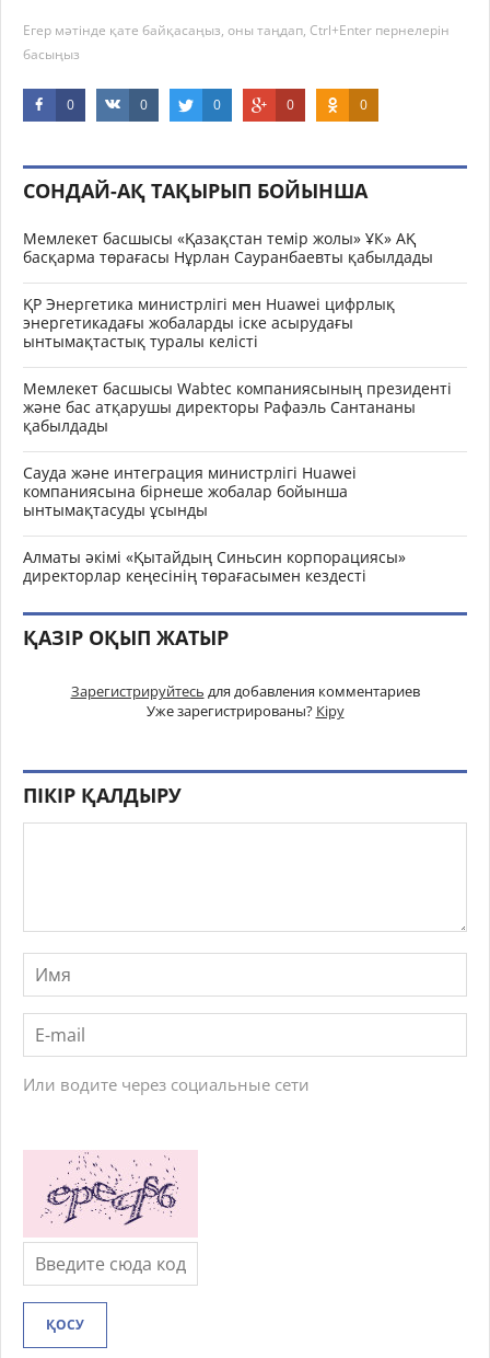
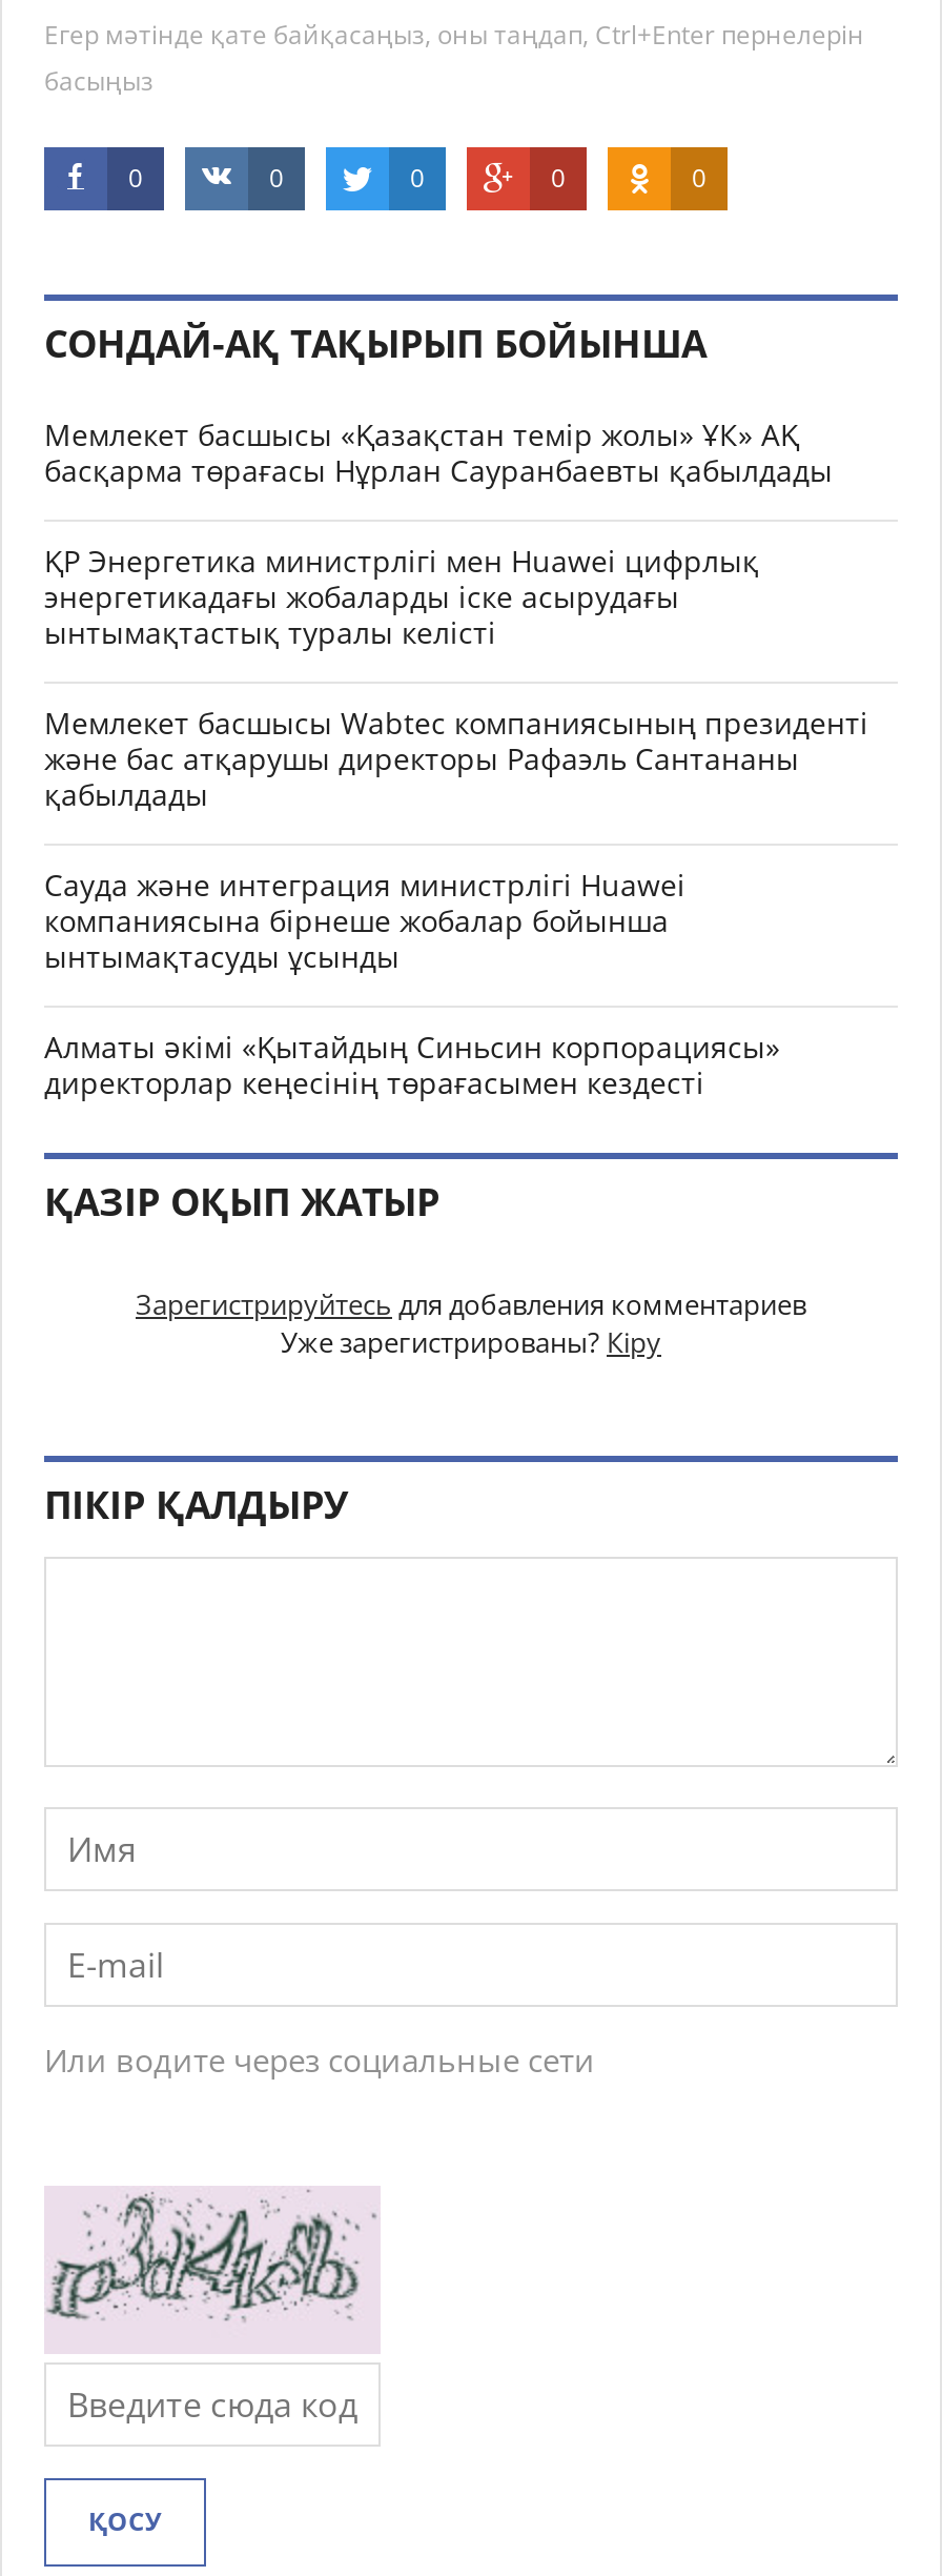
[25,1152,196,1225] [image] -> [44,2188,378,2329] [image]

